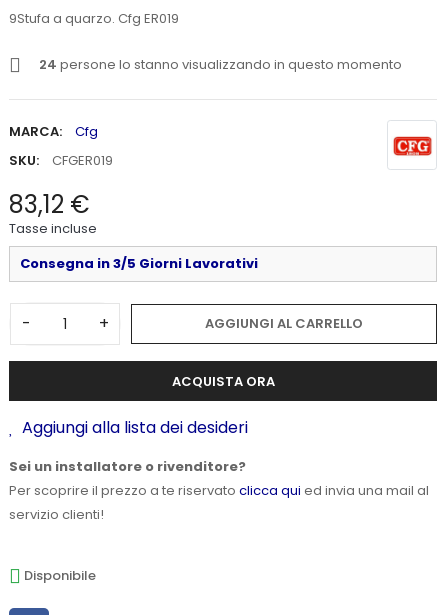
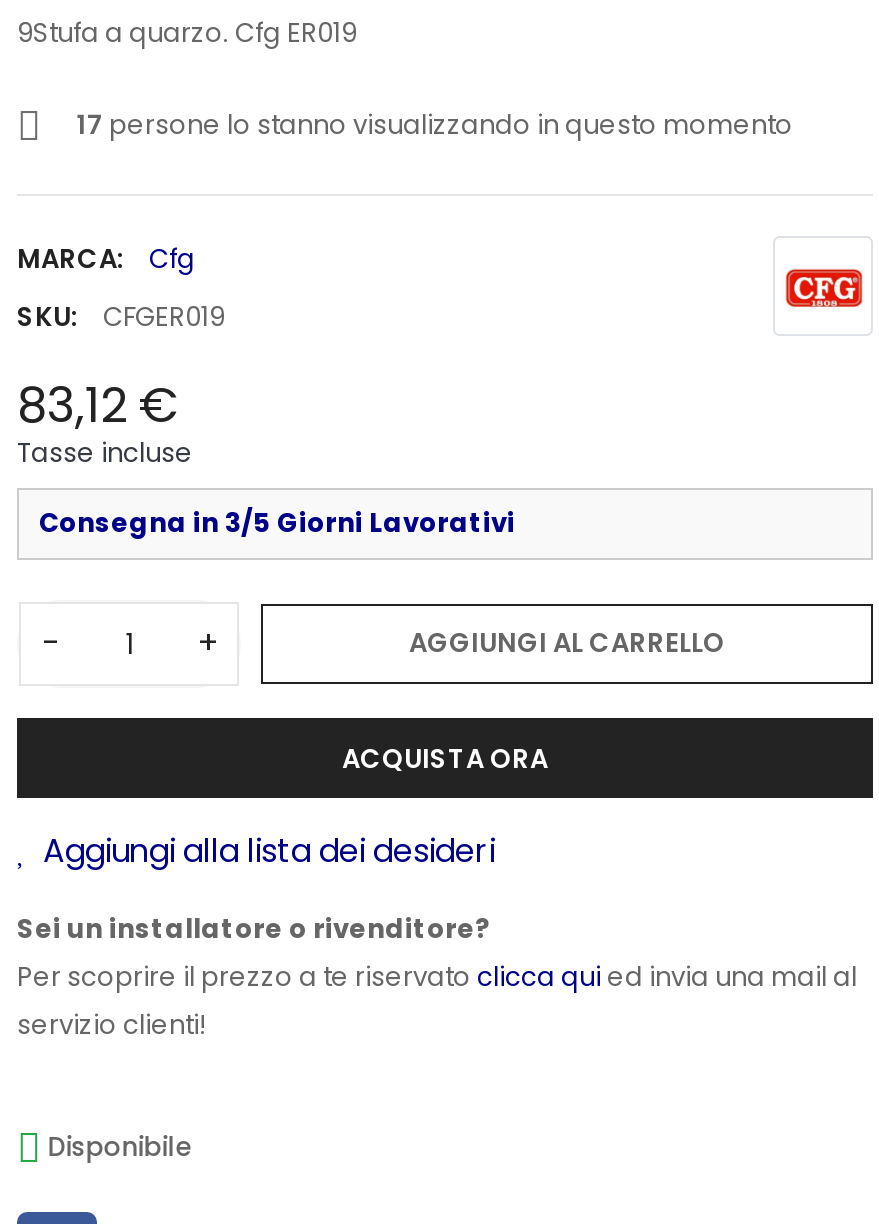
[39,55,402,74] 24 persone lo stanno visualizzando in questo momento -> [77,107,793,145] 17 persone lo stanno visualizzando in questo momento

